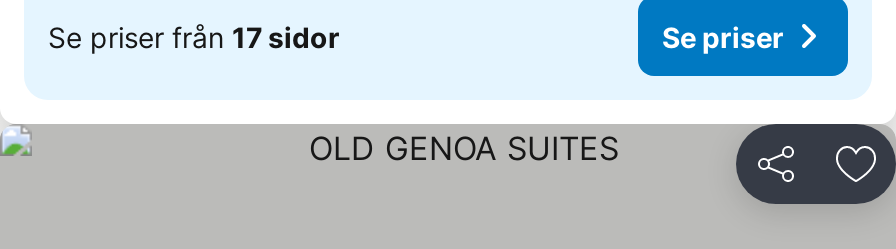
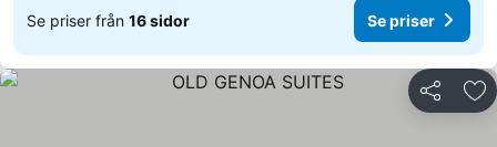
[48,19,340,53] Se priser från 17 sidor -> [27,11,190,29] Se priser från 16 sidor

